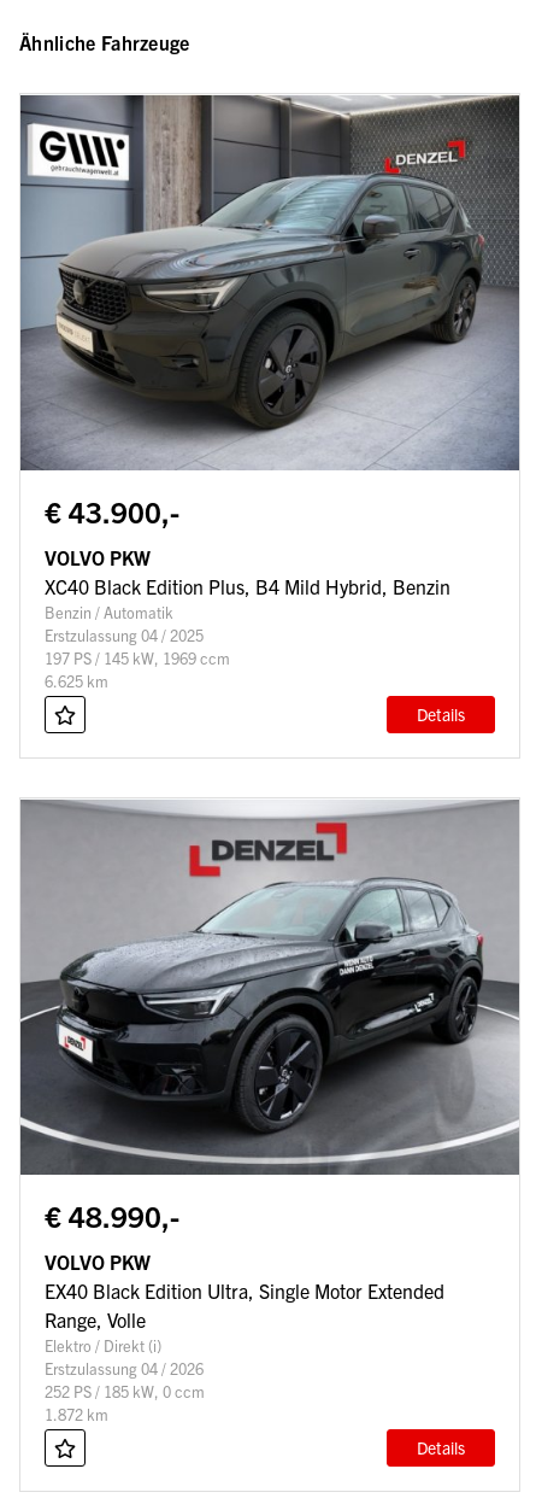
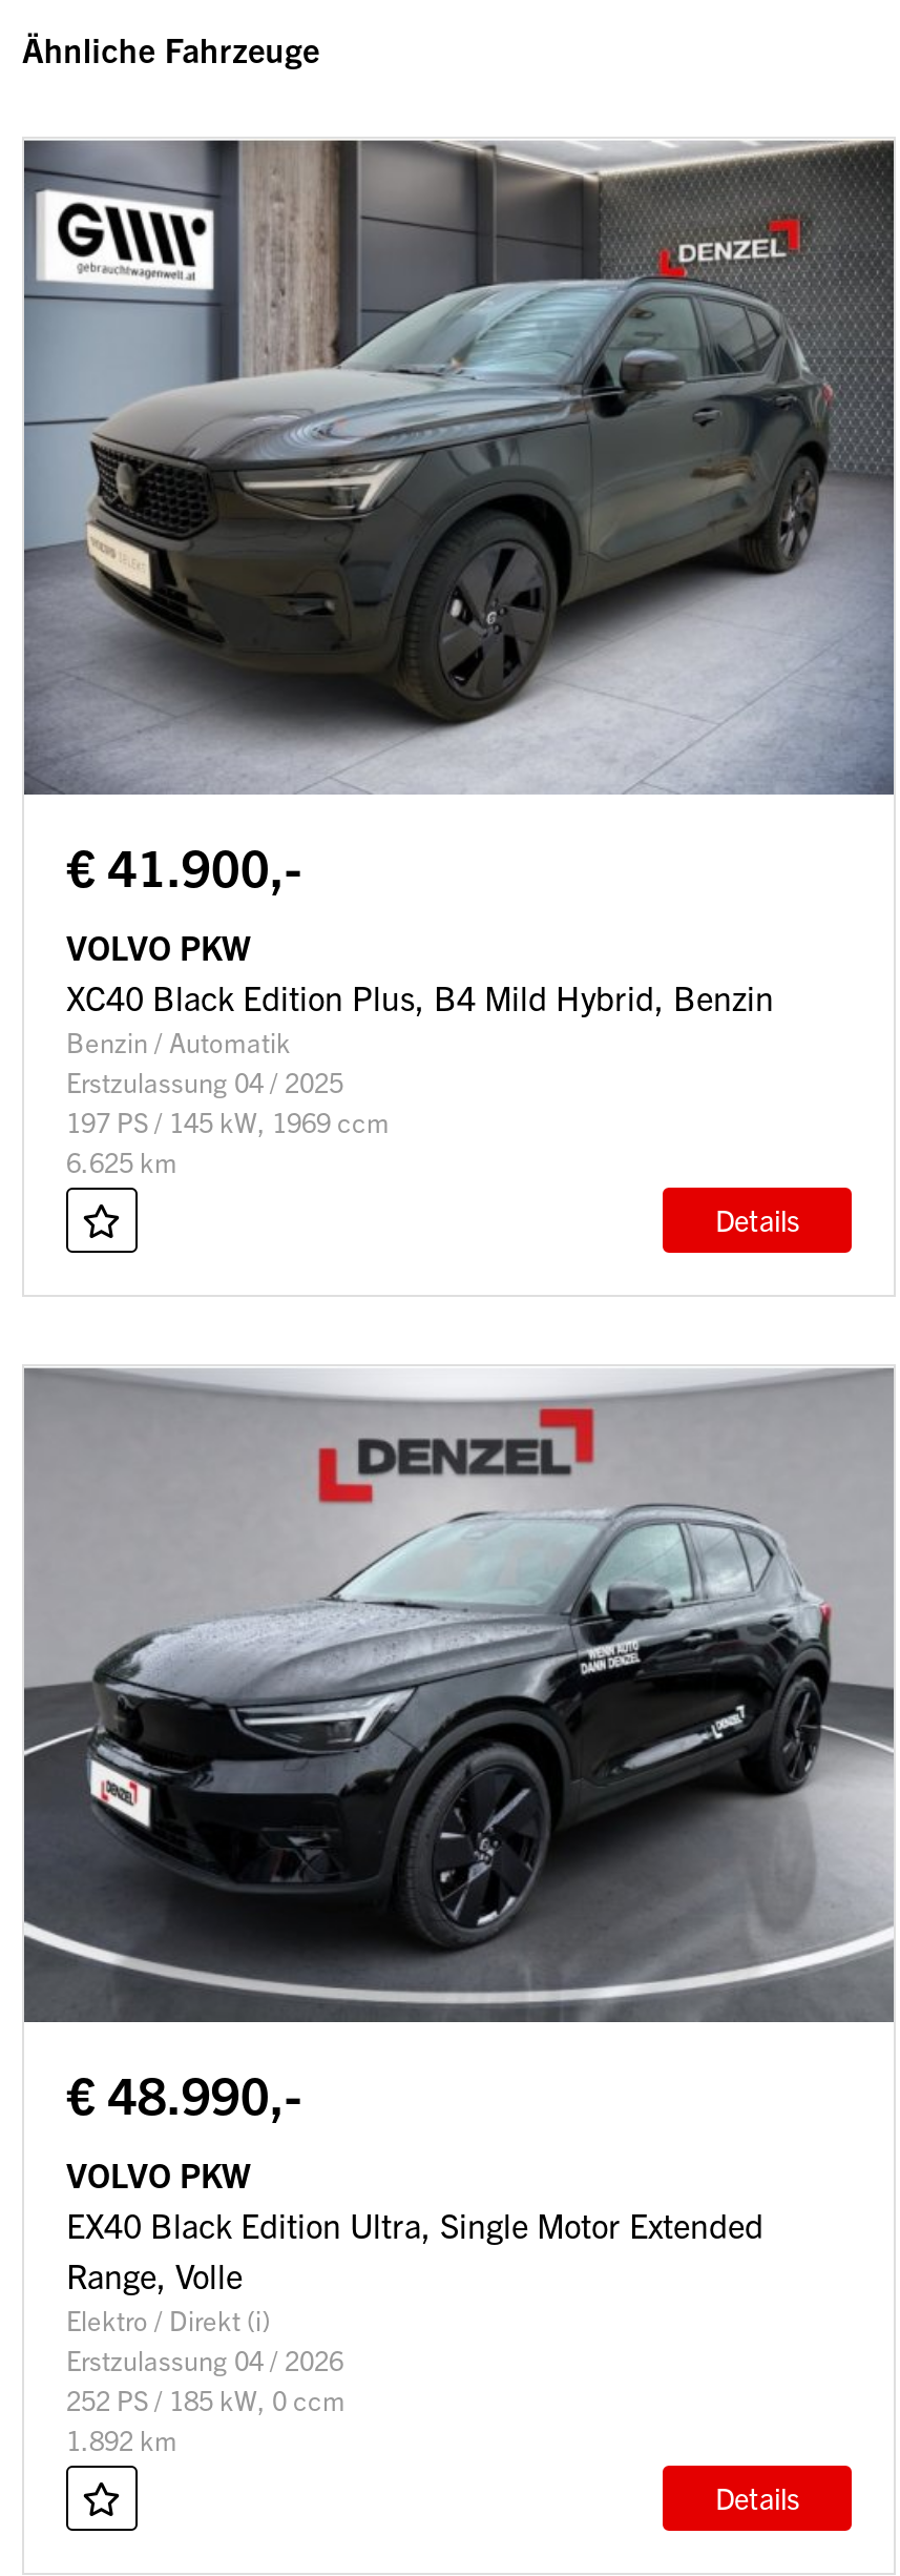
[45,493,179,529] € 43.900,- -> [66,834,301,897] € 41.900,-
[45,1404,108,1424] 1.872 km -> [66,2421,177,2457] 1.892 km

